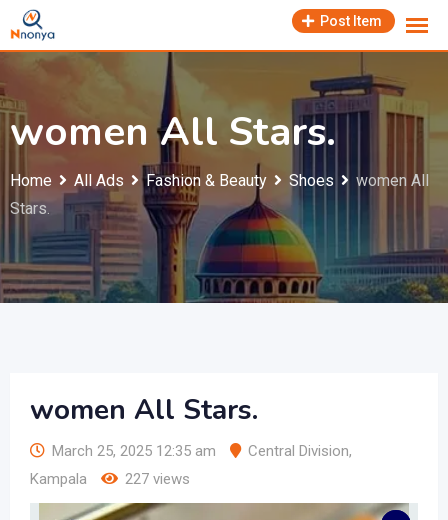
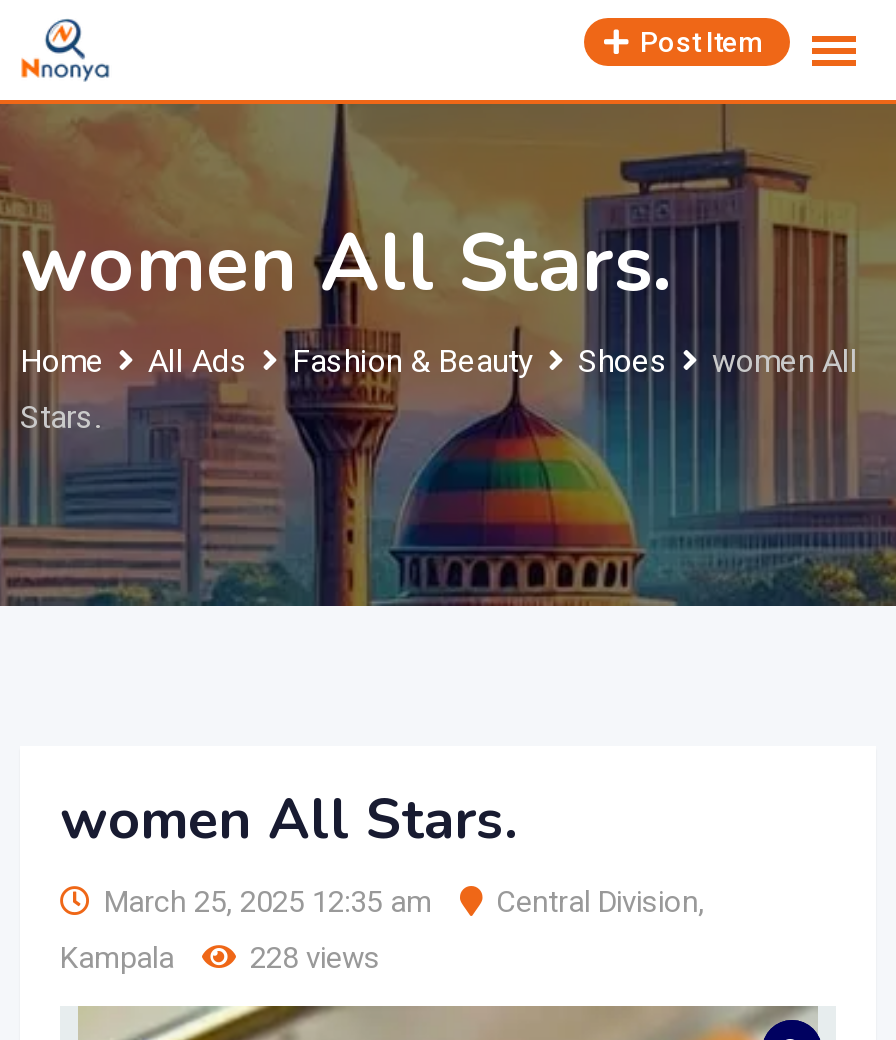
[125,470,190,488] 227 views -> [250,940,380,976] 228 views

